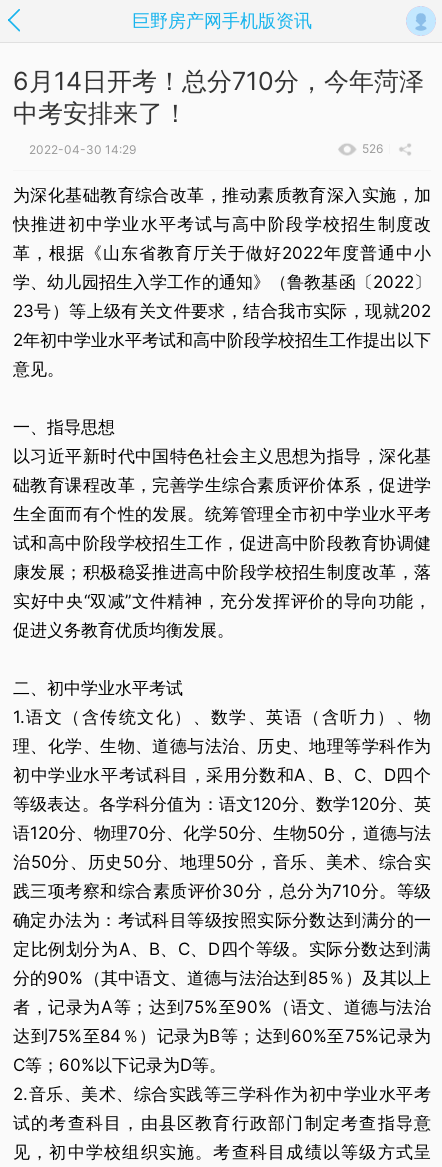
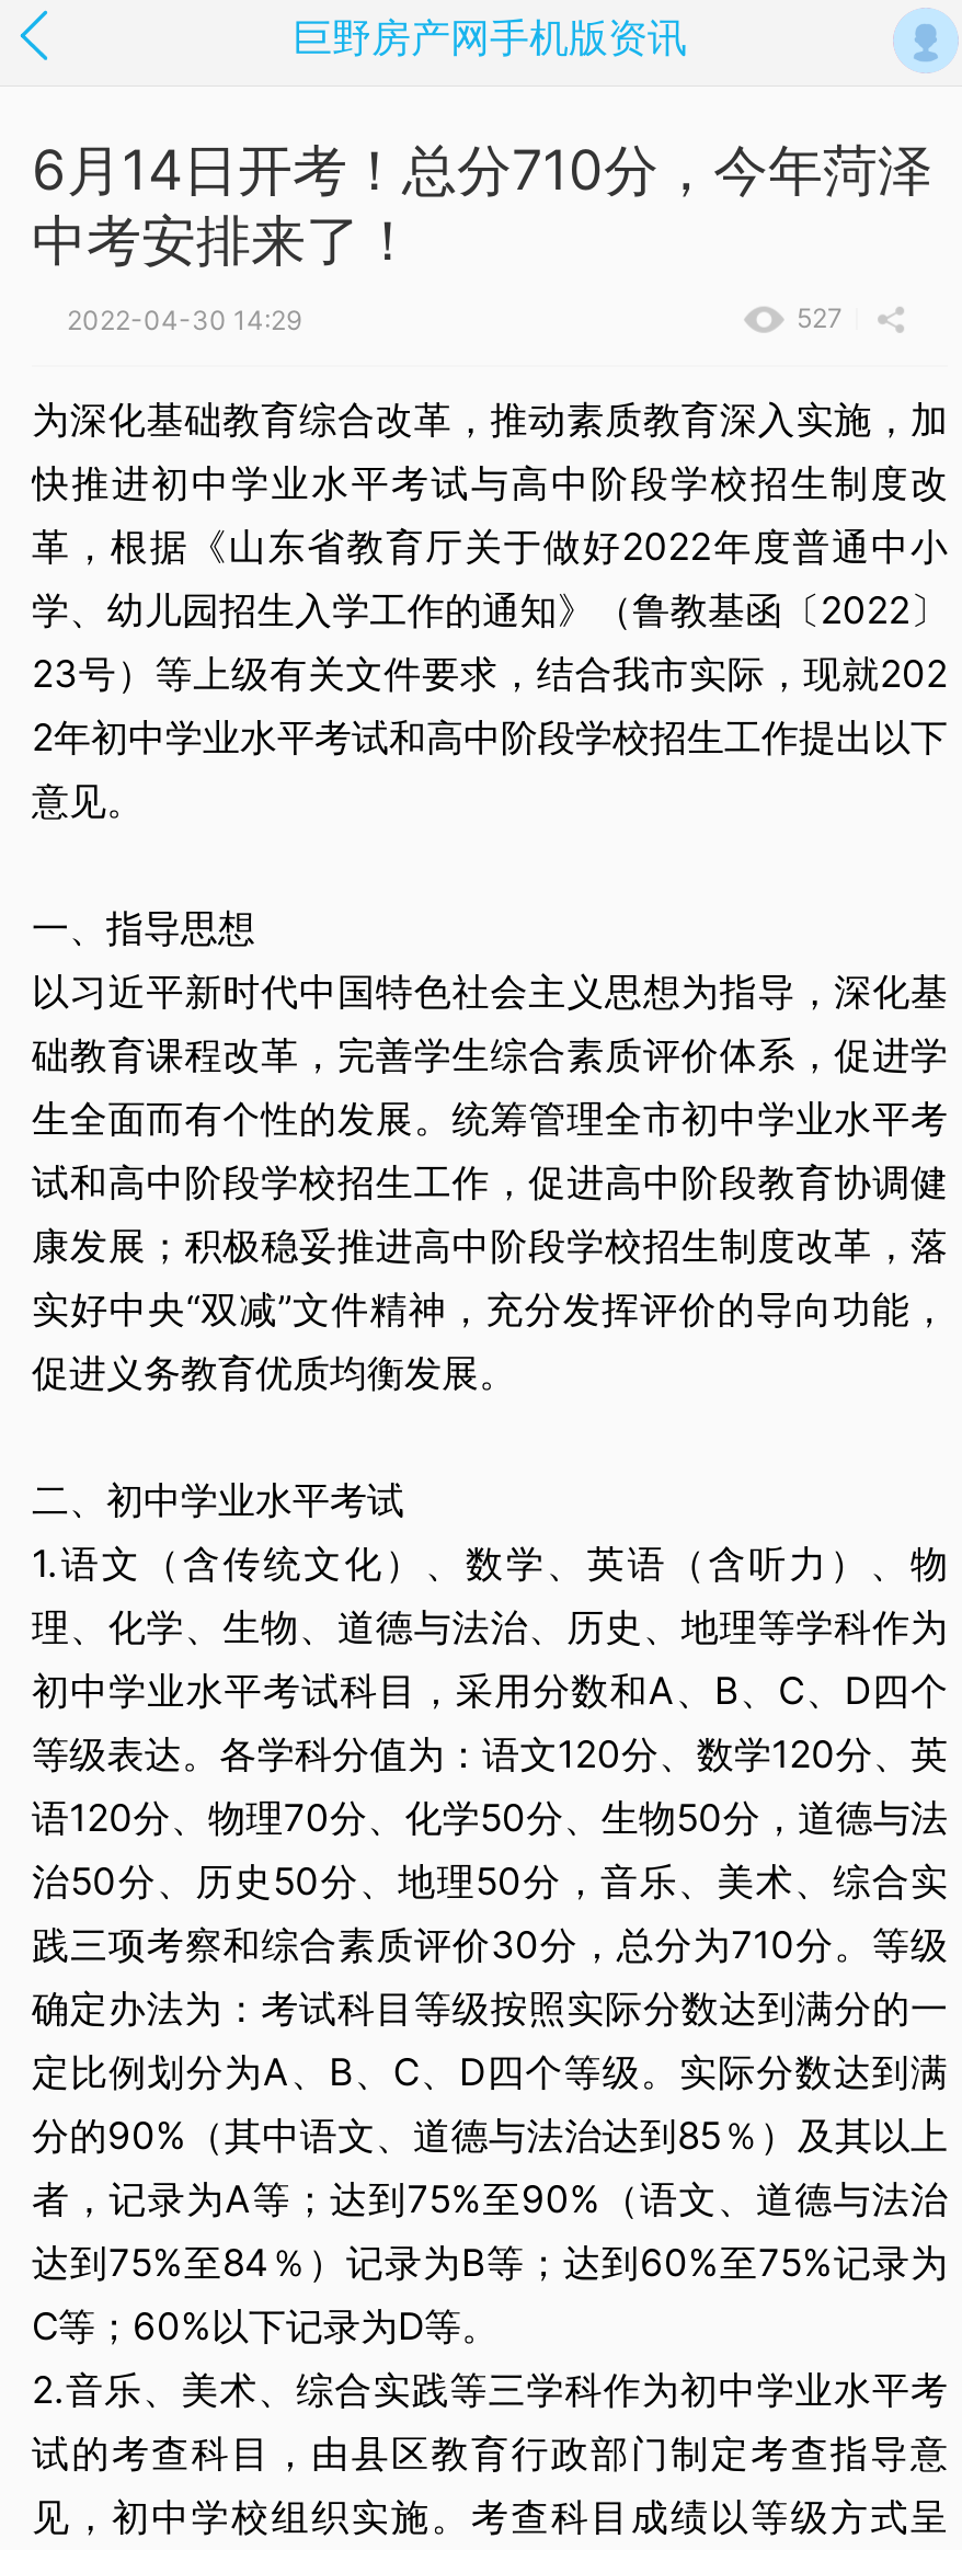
[362,141,383,156] 526 -> [797,301,843,334] 527

